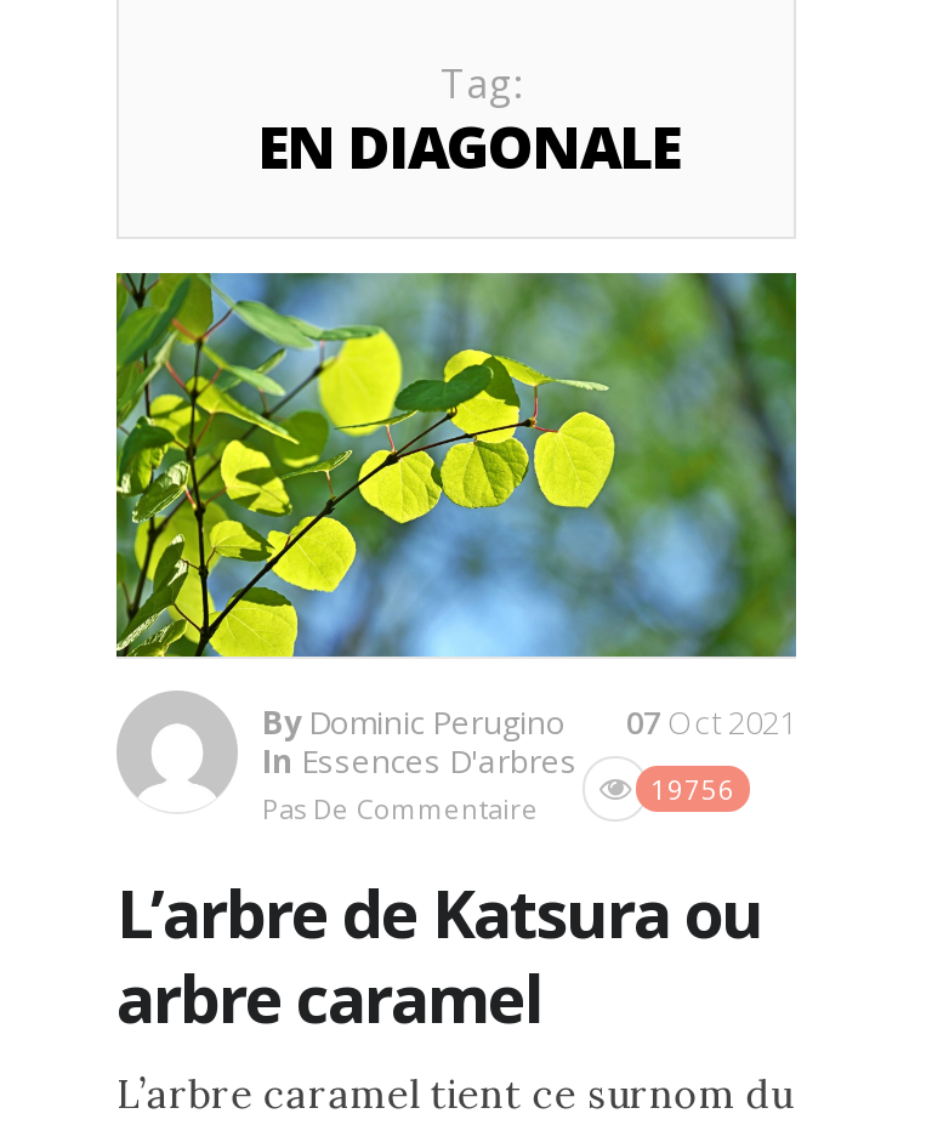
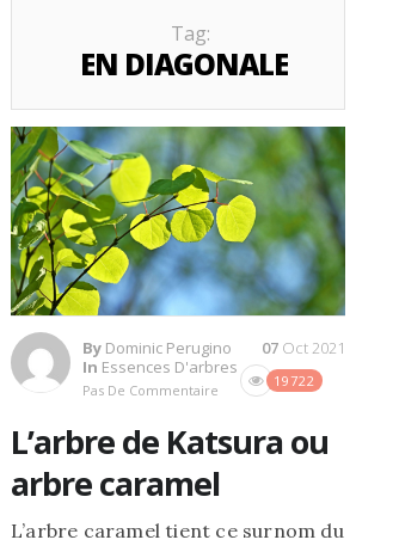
[650,769,735,806] 19756 -> [274,371,315,389] 19722

